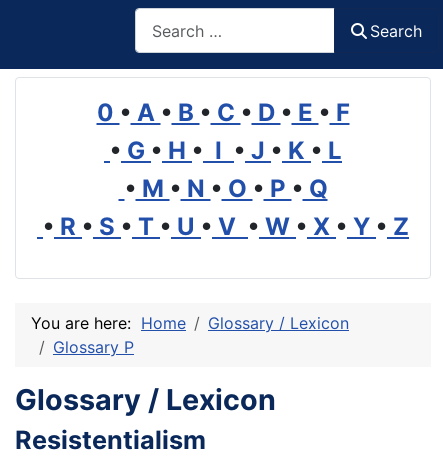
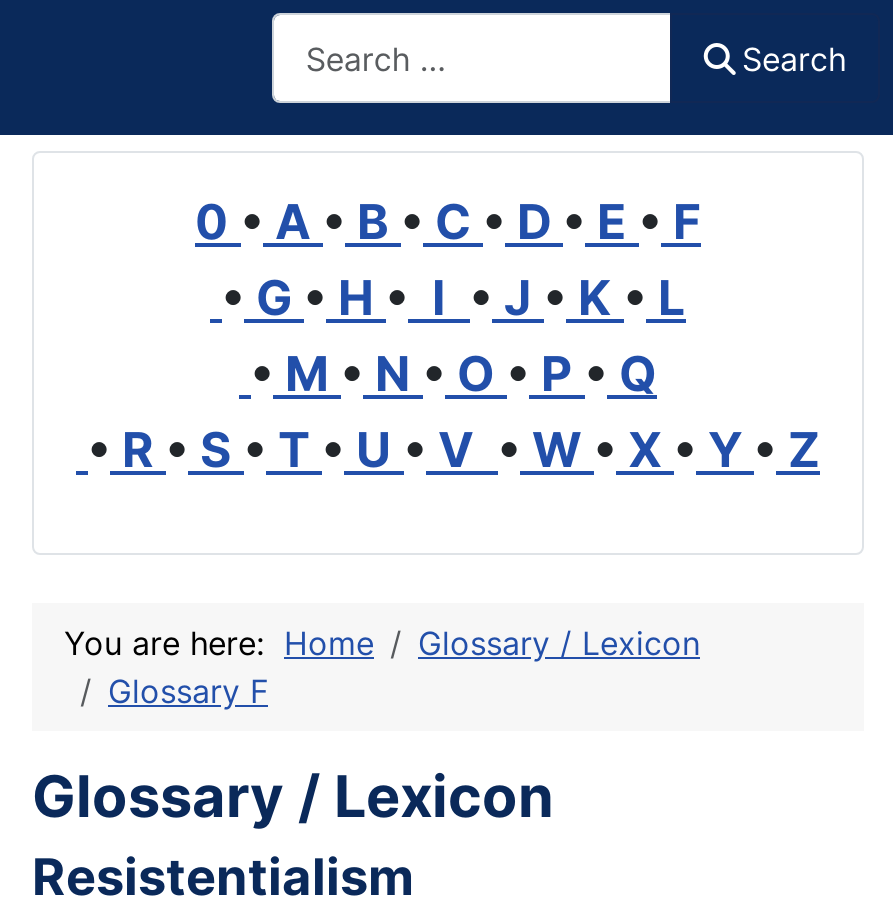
[53,337,134,357] Glossary P -> [108,671,268,711] Glossary F

